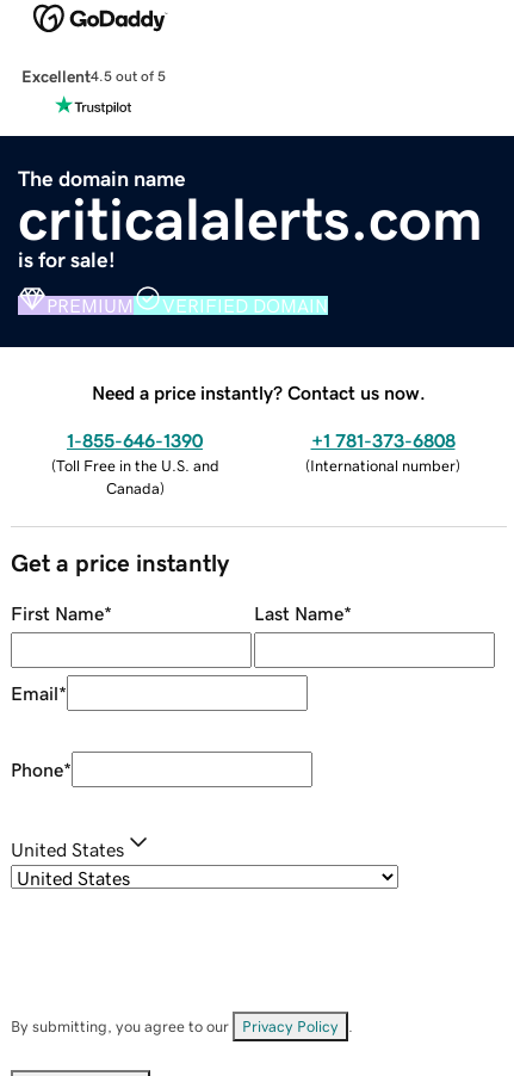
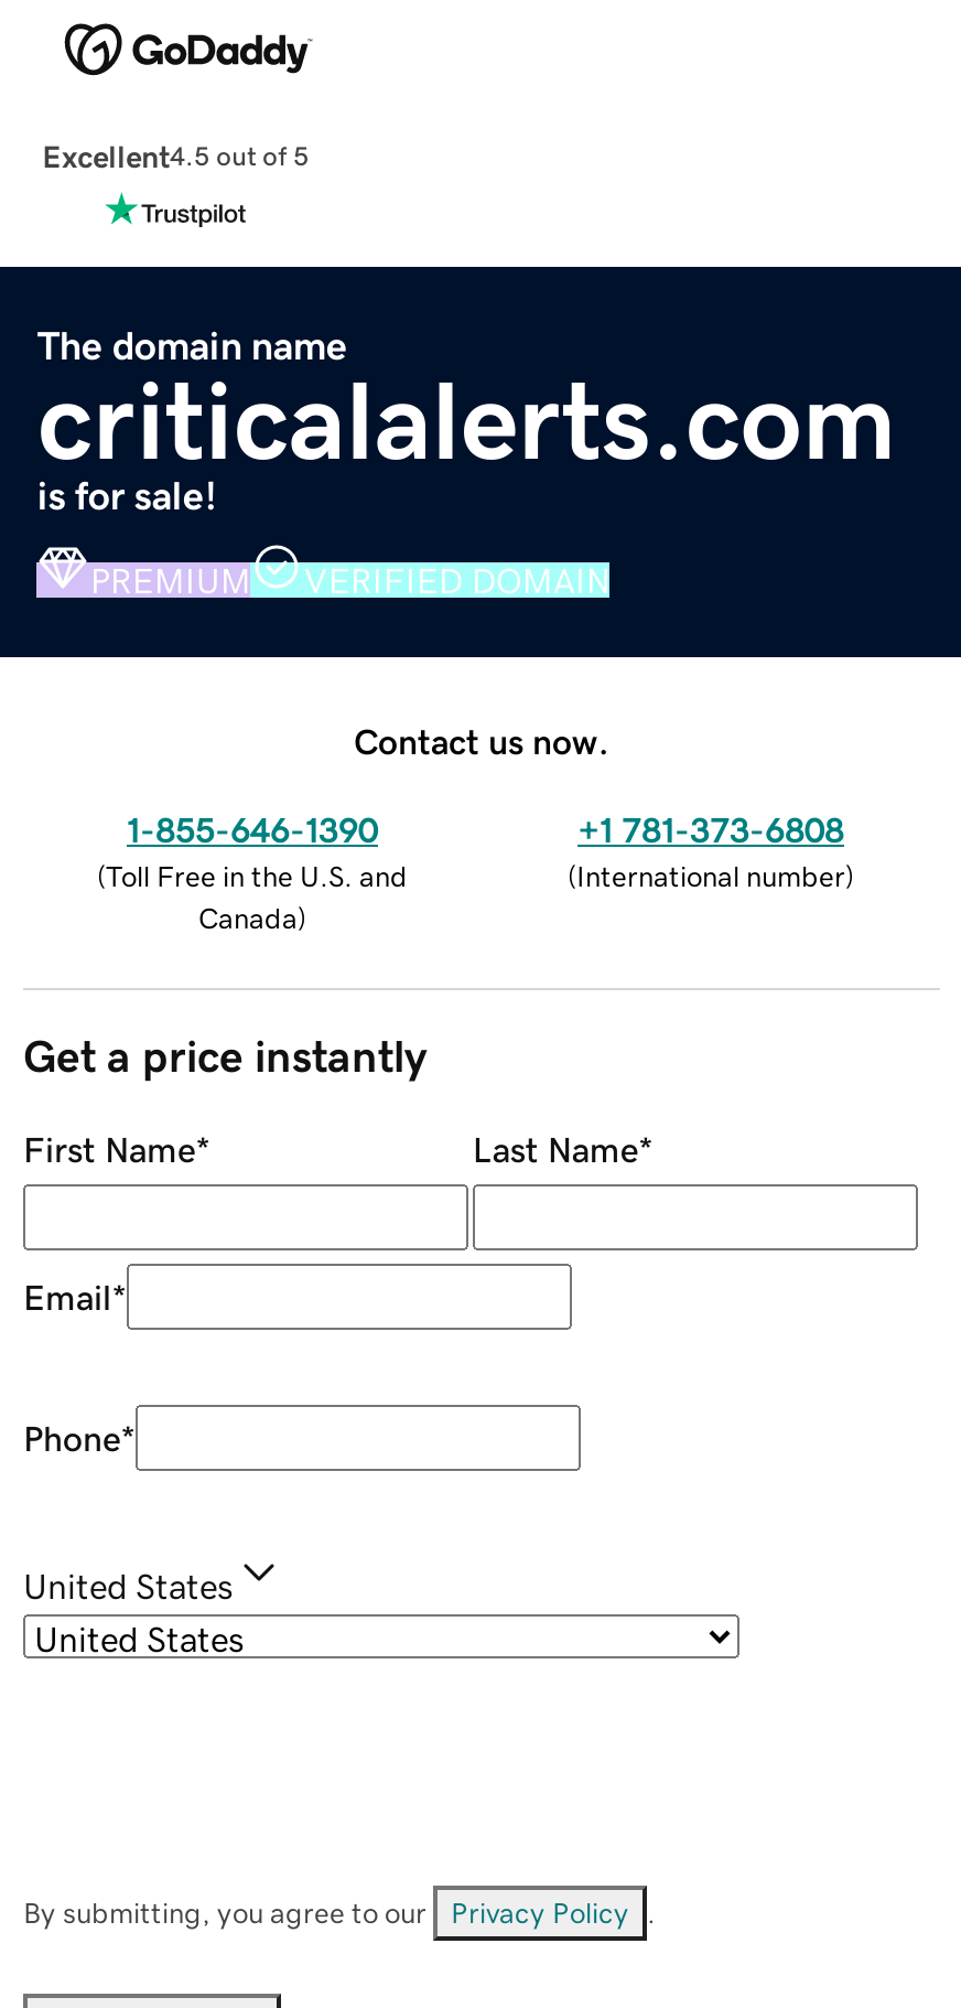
[92,382,426,402] Need a price instantly? Contact us now. -> [354,722,609,758] Contact us now.

